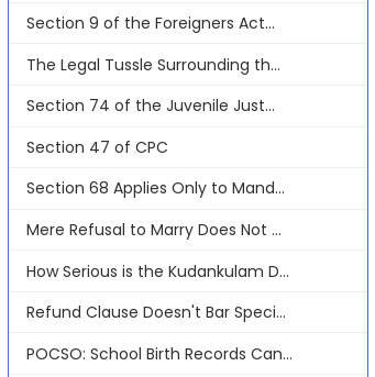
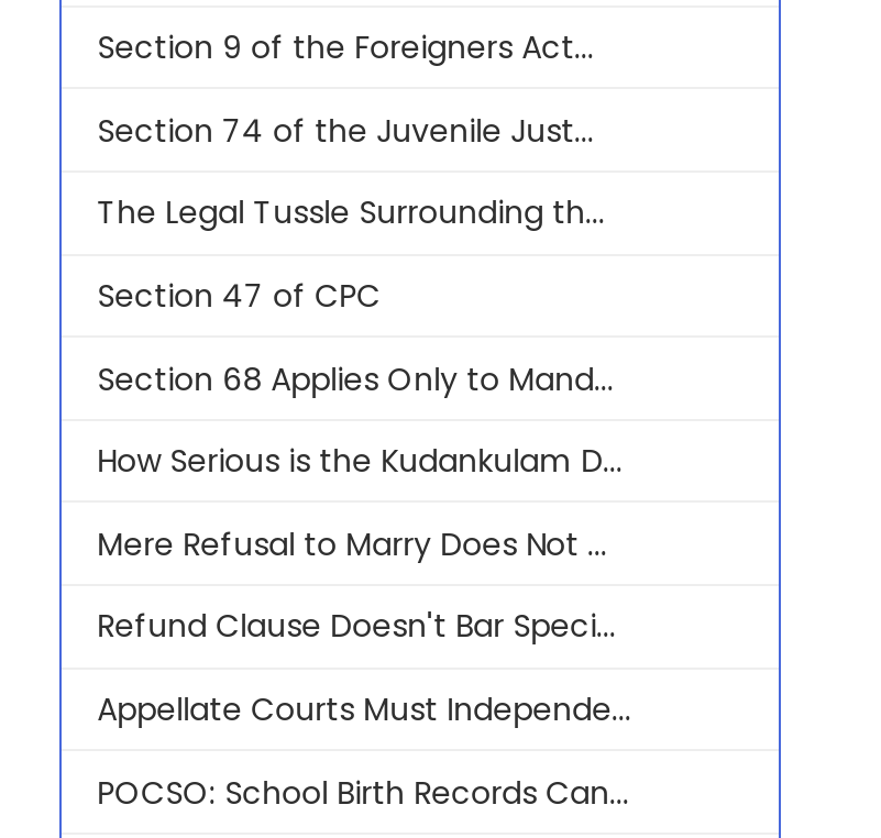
moved [27,95,275,117] -> [97,108,594,152]: Section 74 of the Juvenile Just...
moved [27,260,289,282] -> [97,439,623,483]: How Serious is the Kudankulam D...
none -> [97,687,632,731] Appellate Courts Must Independe...

